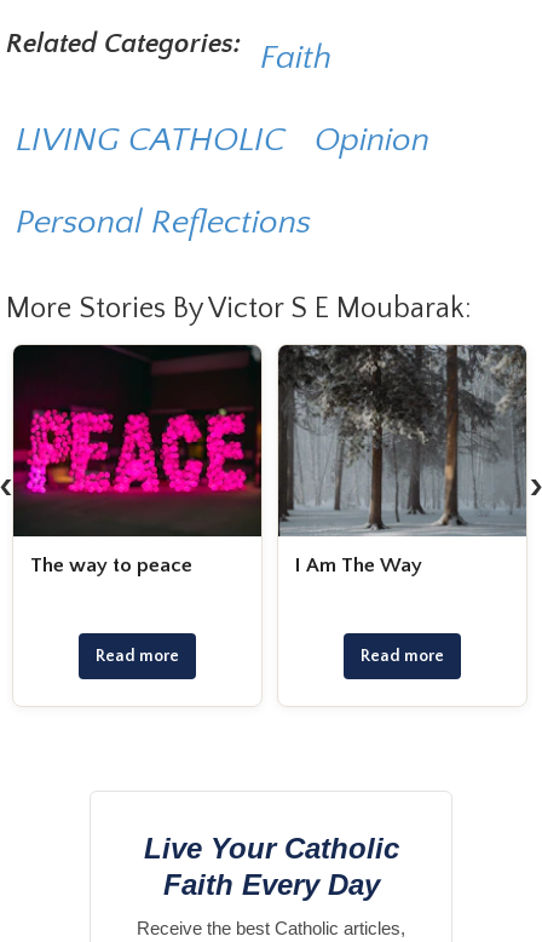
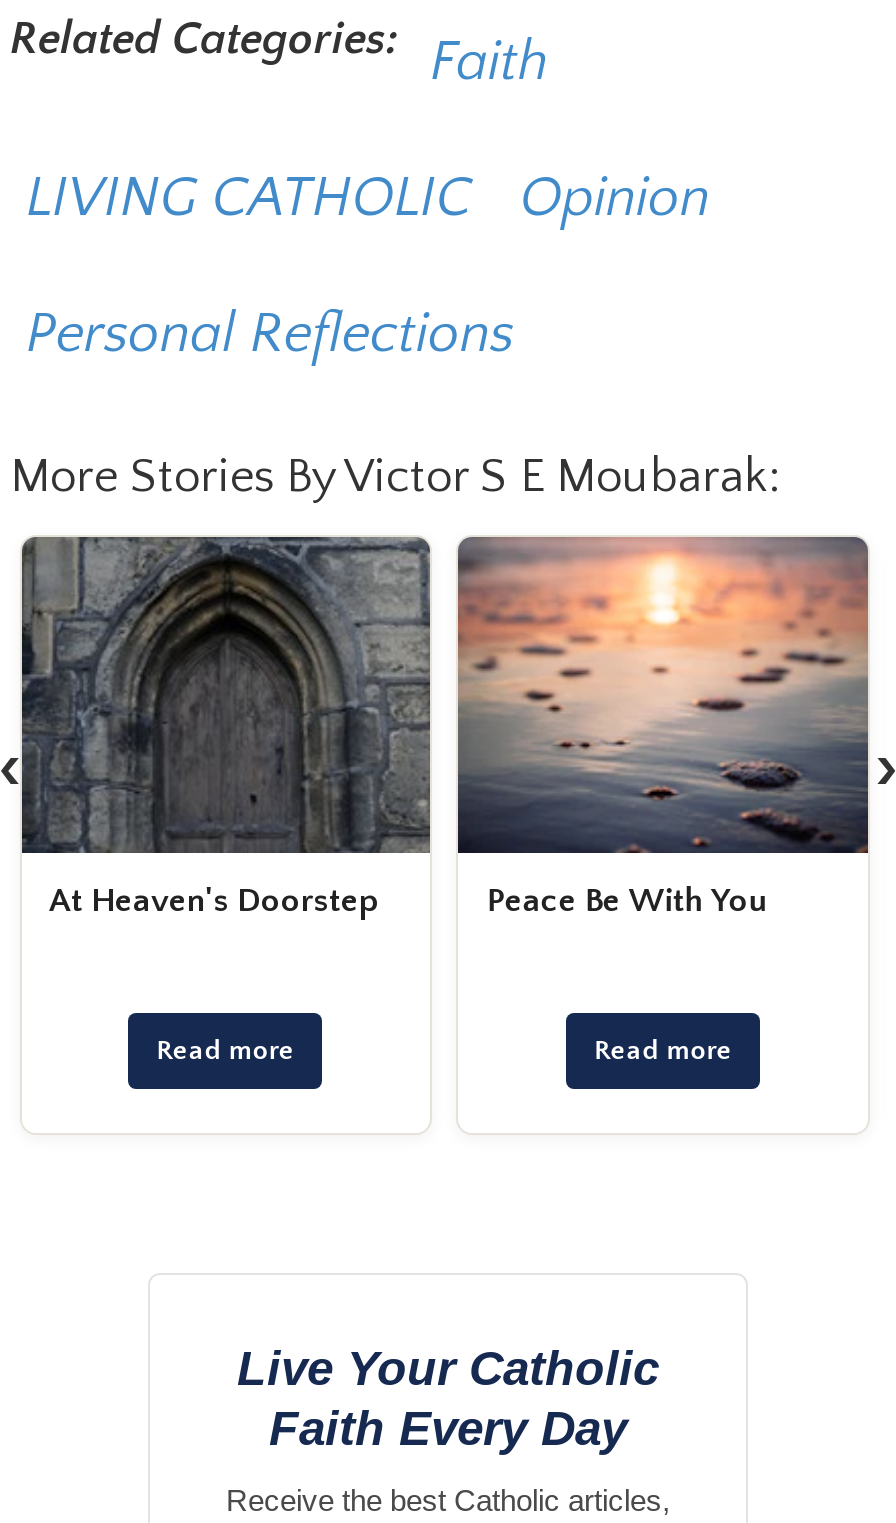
[13,345,263,577] [image] | The way to peace -> [20,535,432,919] [image] | At Heaven's Doorstep
[277,344,527,577] [image] | I Am The Way -> [456,535,870,919] [image] | Peace Be With You

